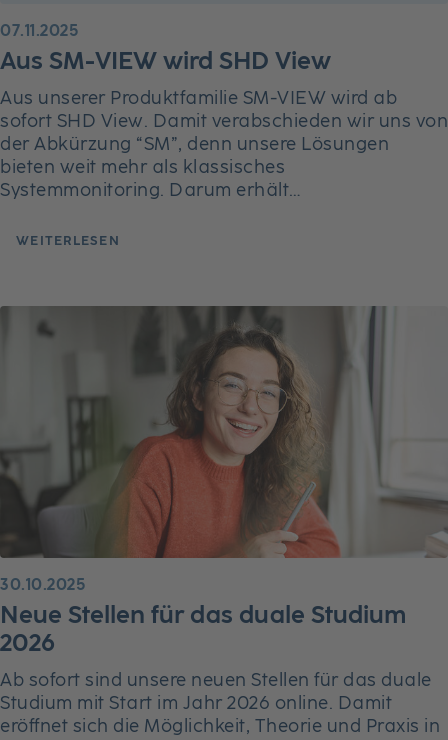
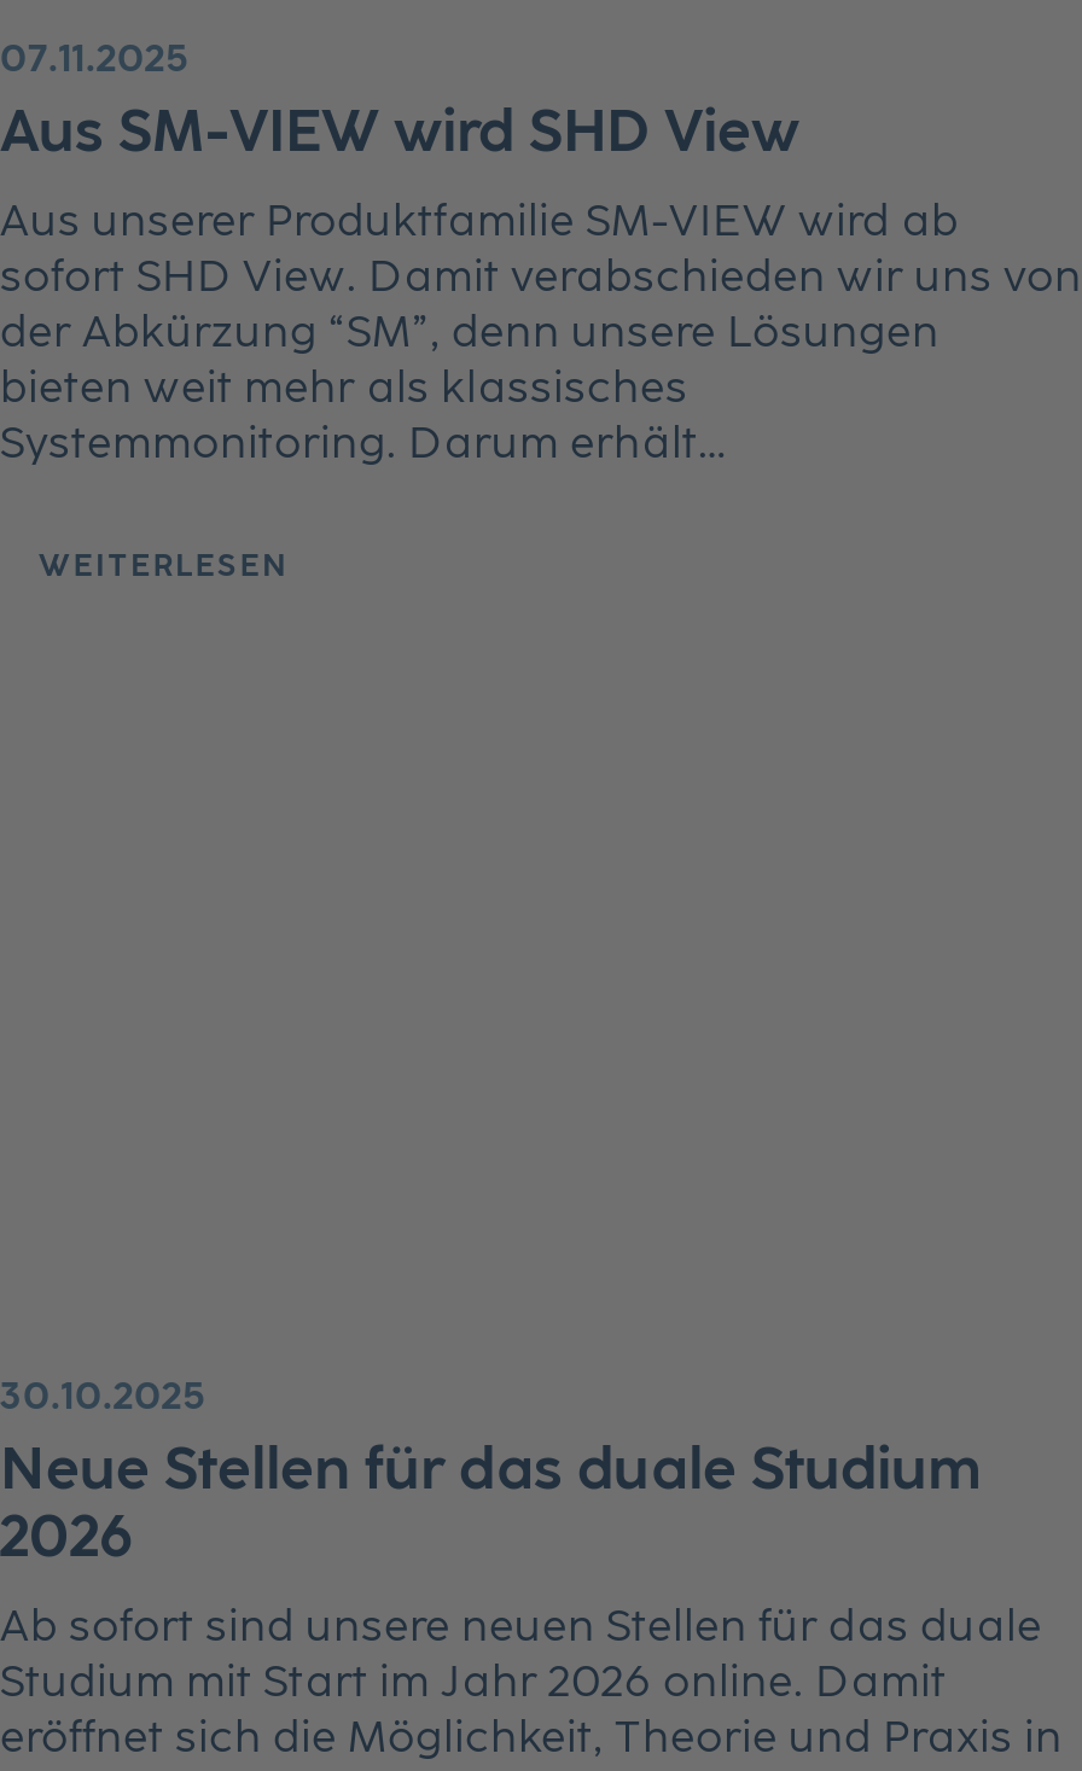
[3,305,445,559] [image] -> none

